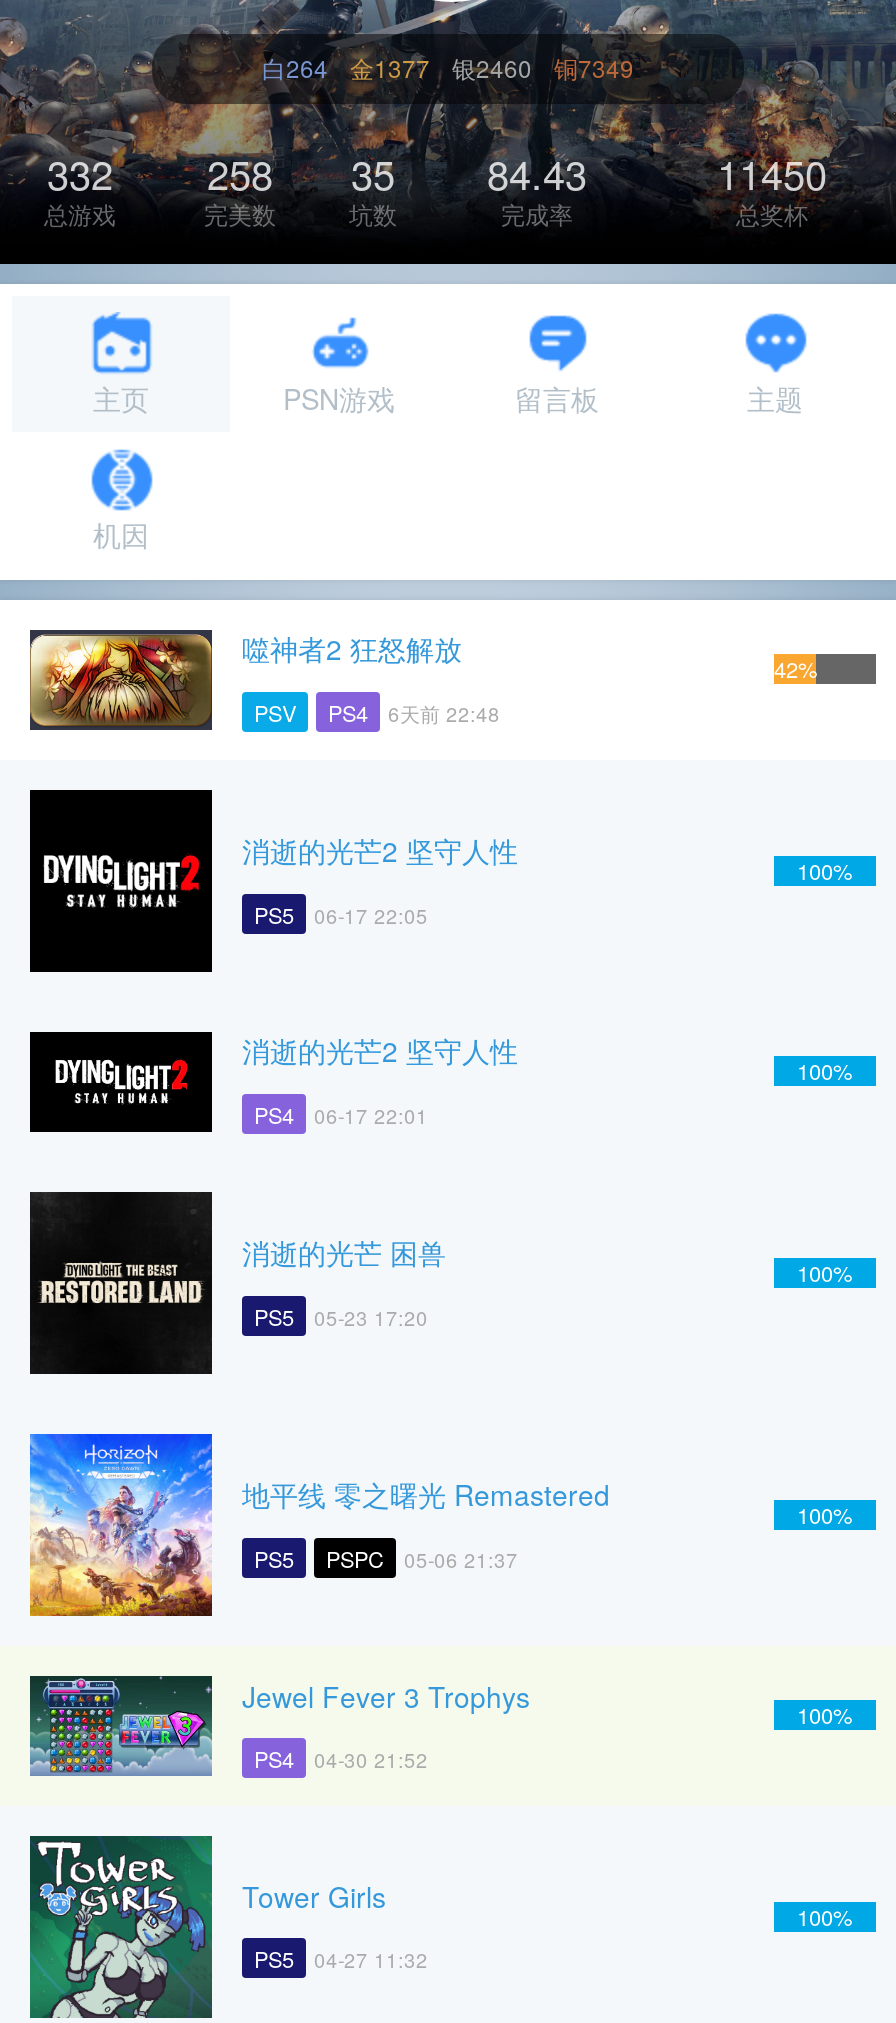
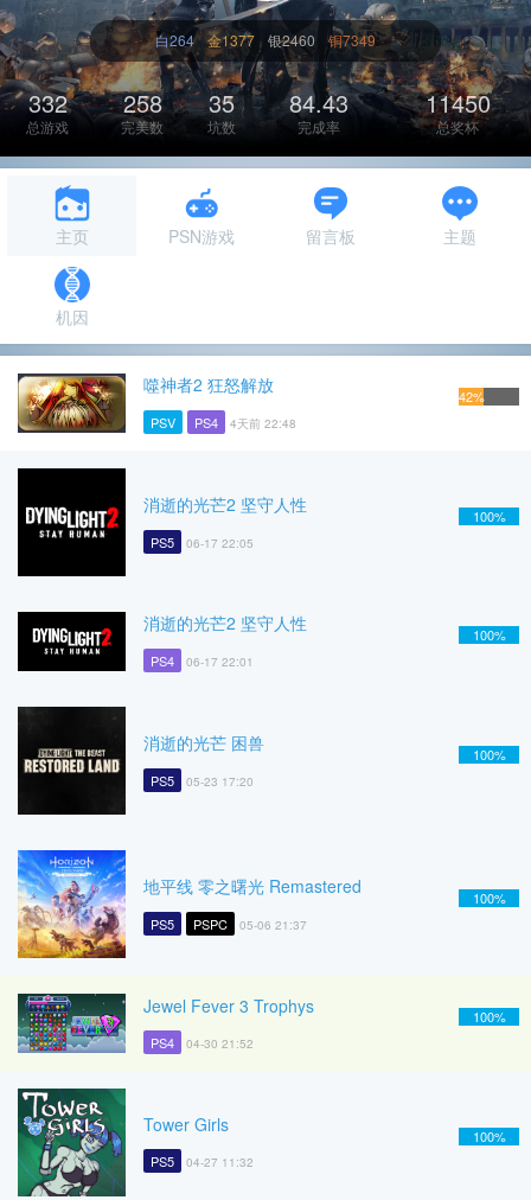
[254,696,500,728] PSV PS4 6天前 22:48 -> [151,413,296,432] PSV PS4 4天前 22:48

